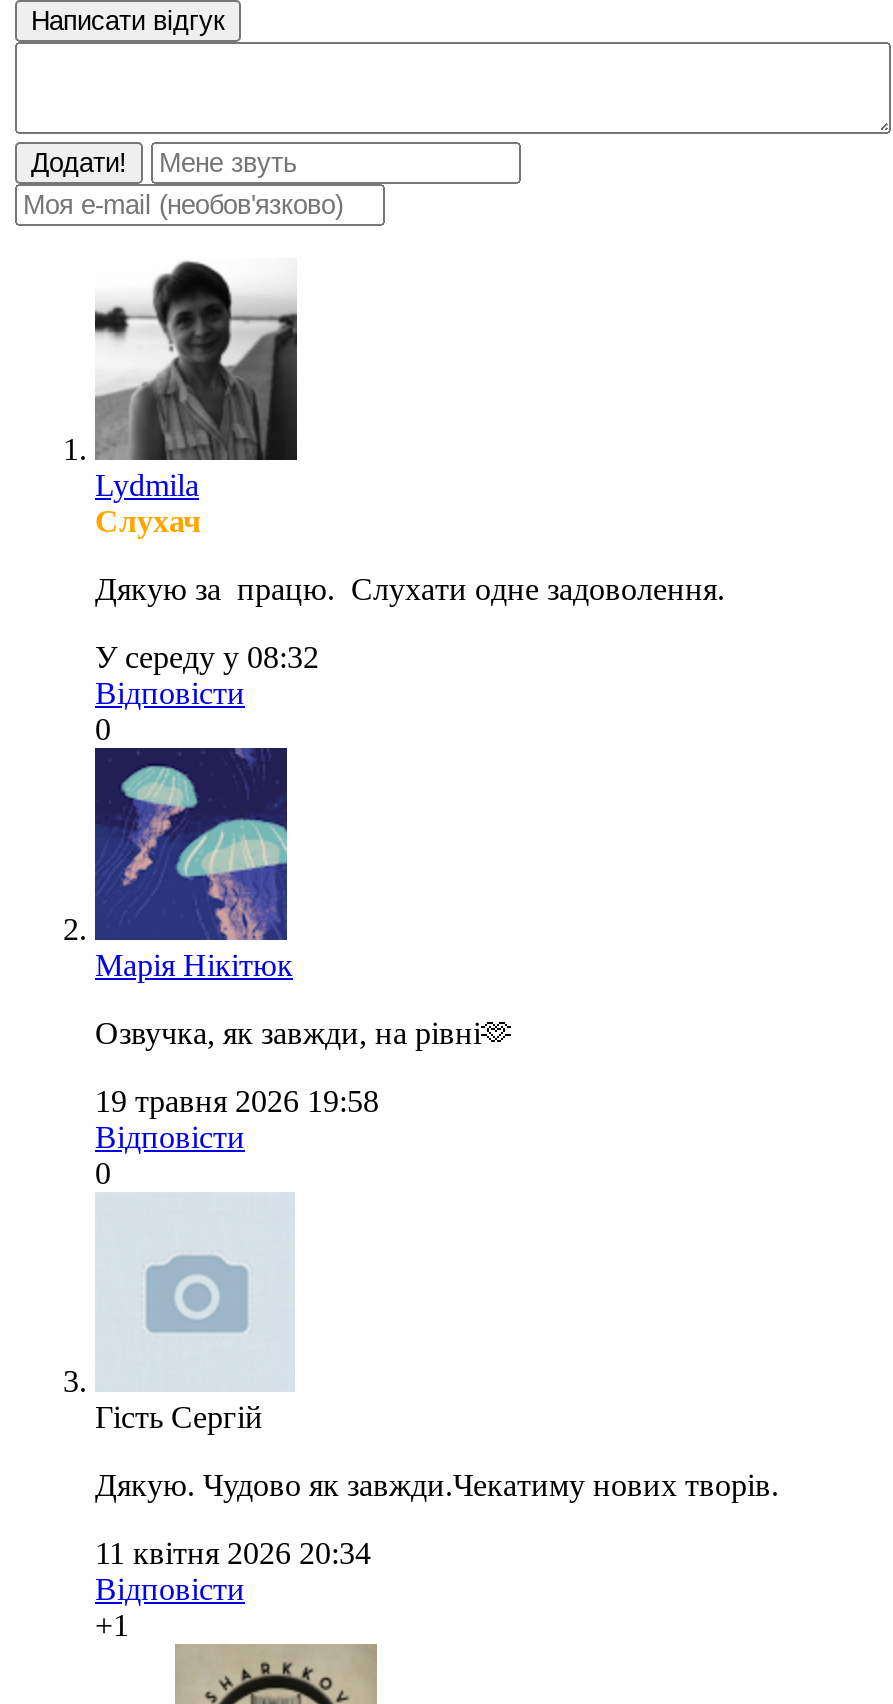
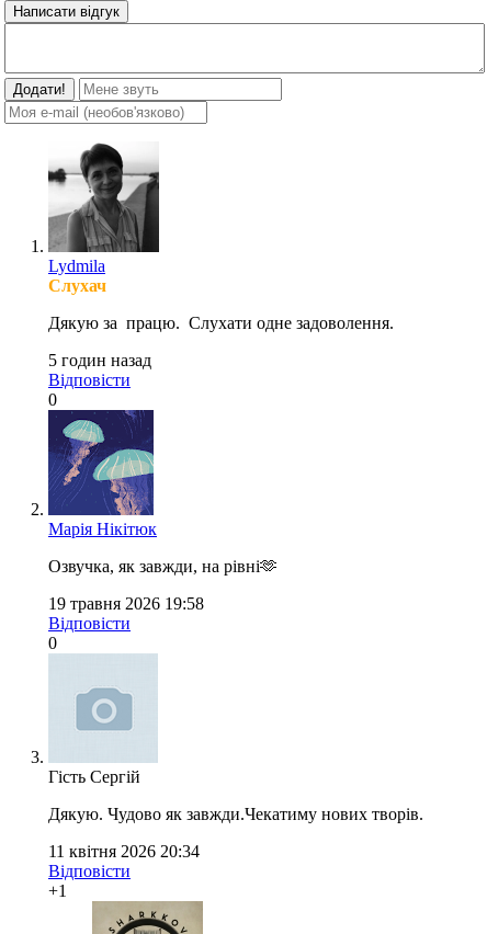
[95,640,319,674] У середу у 08:32 -> [48,351,151,369] 5 годин назад

